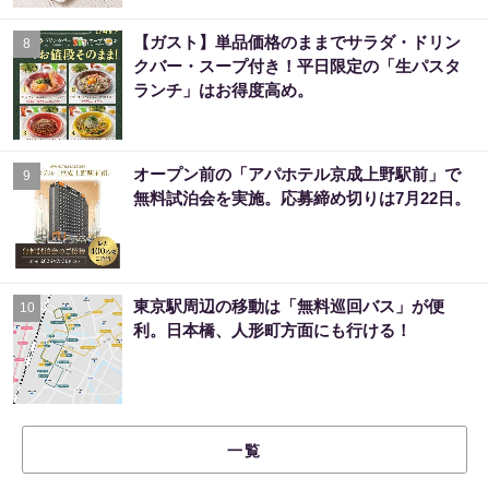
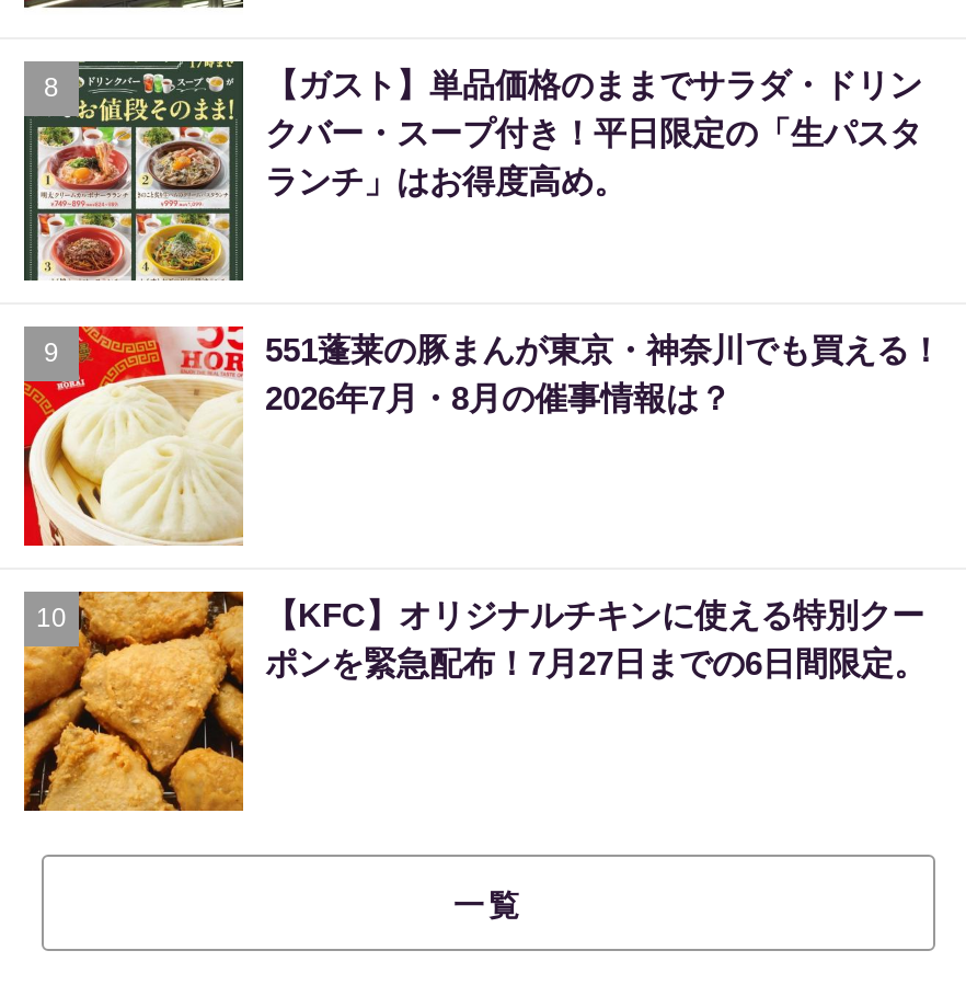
[13,163,471,272] [image] | オープン前の「アパホテル京成上野駅前」で | 無料試泊会を実施。応募締め切りは7月22日。 -> [22,324,942,548] [image] | 551蓬莱の豚まんが東京・神奈川でも買える！ | 2026年7月・8月の催事情報は？
[12,295,444,404] [image] | 東京駅周辺の移動は「無料巡回バス」が便 | 利。日本橋、人形町方面にも行ける！ -> [22,589,927,813] [image] | 【KFC】オリジナルチキンに使える特別クー | ポンを緊急配布！7月27日までの6日間限定。

